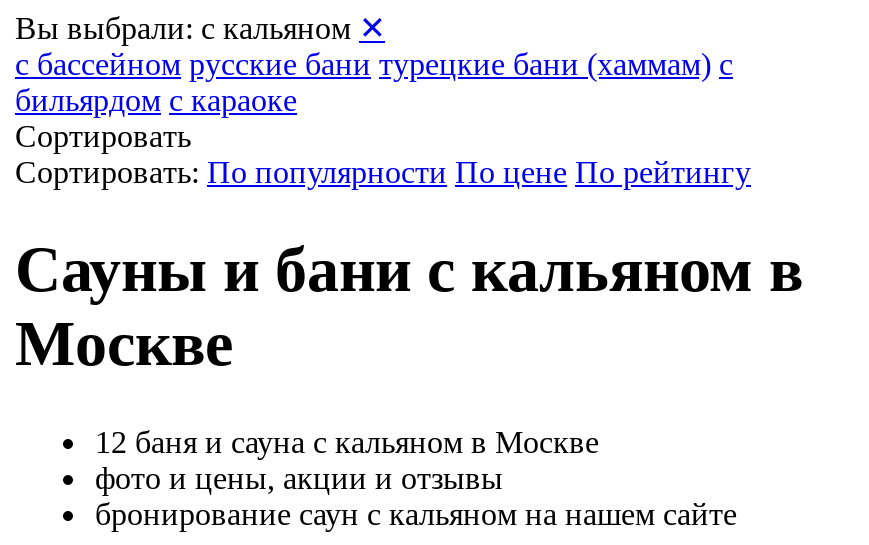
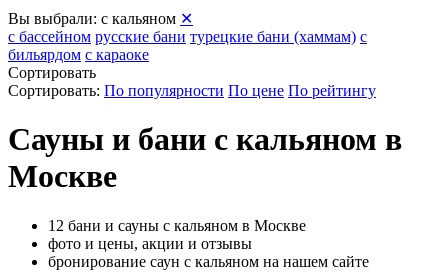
[95,425,599,459] 12 баня и сауна с кальяном в Москве -> [48,217,306,234] 12 бани и сауны с кальяном в Москве

